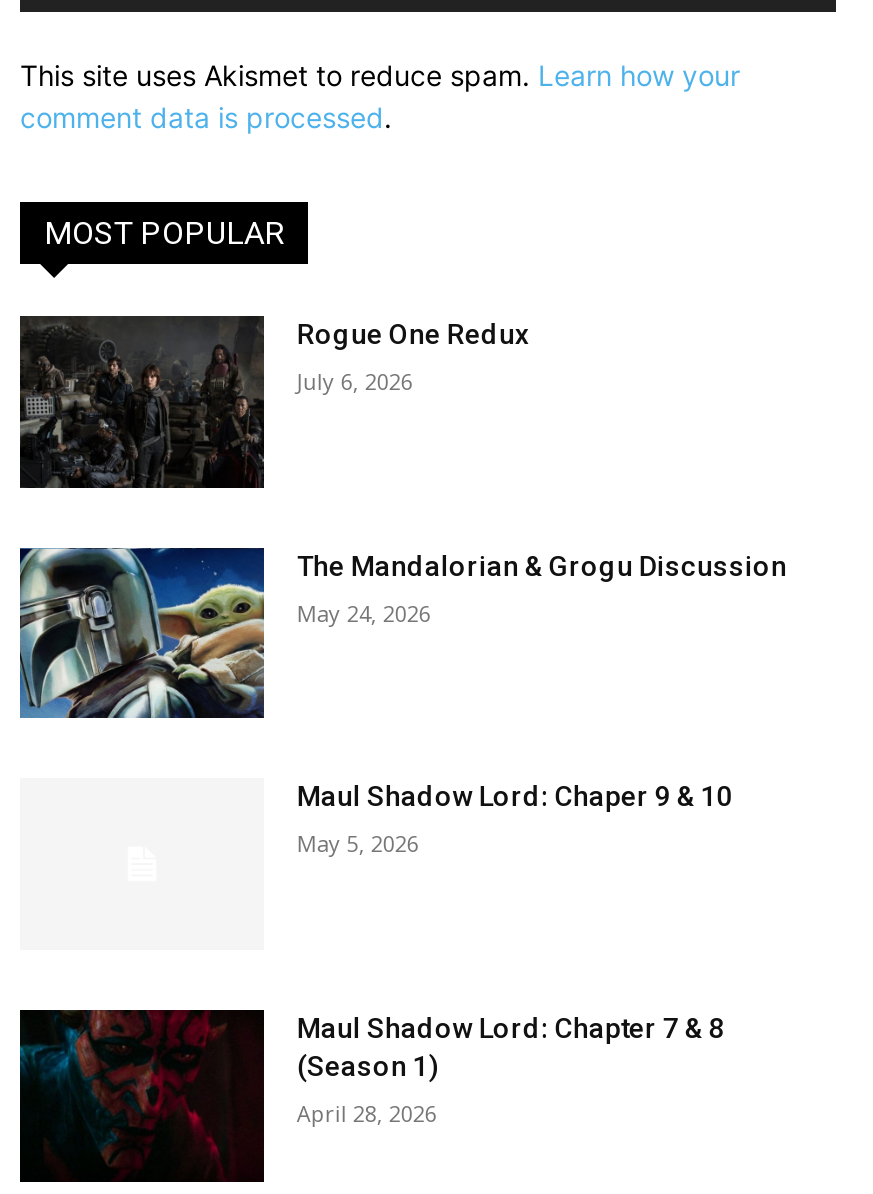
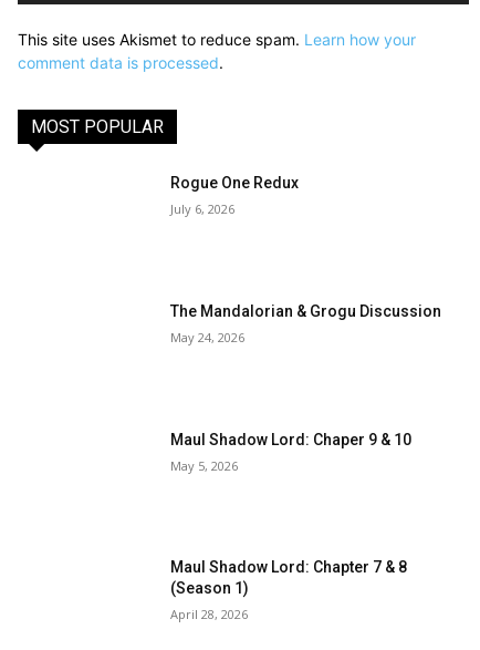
[18,313,266,491] [image] -> none
[18,545,266,721] [image] -> none
[18,1007,266,1185] [image] -> none

